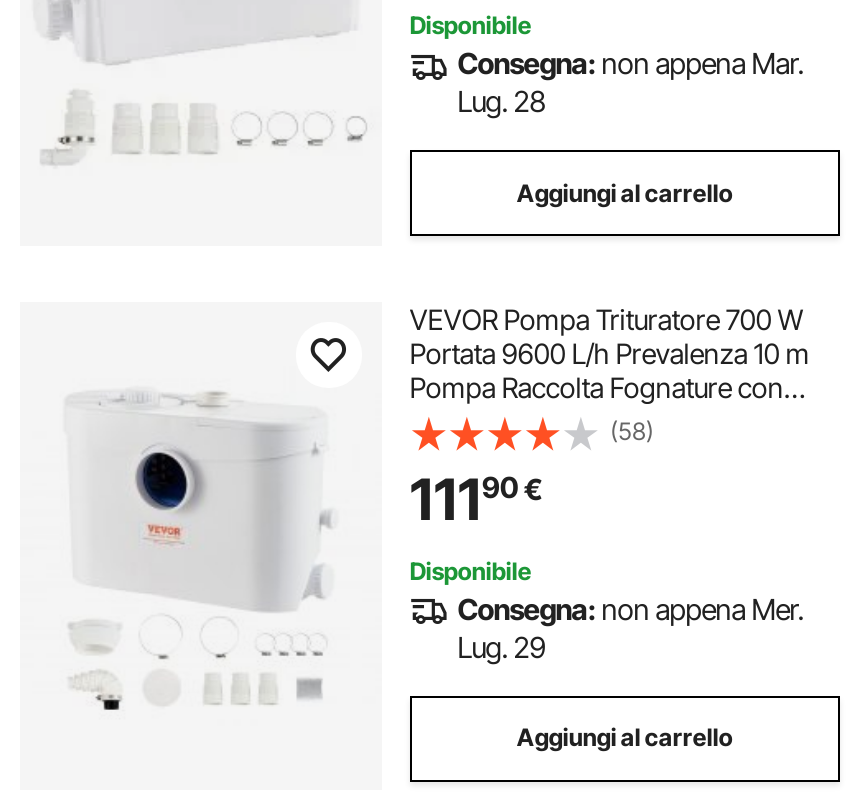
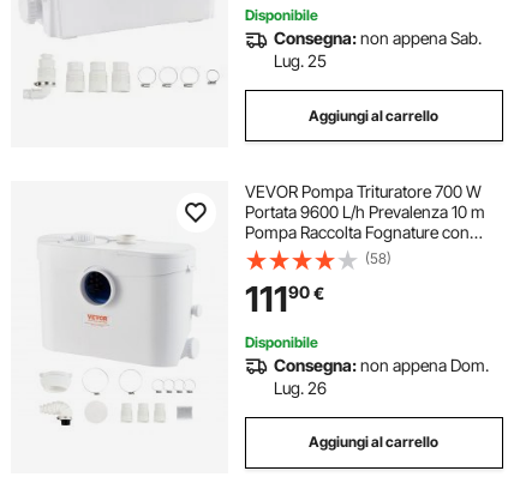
[457,47,803,81] Consegna: non appena Mar. -> [273,28,481,49] Consegna: non appena Sab.
[457,85,545,119] Lug. 28 -> [273,51,326,71] Lug. 25
[457,592,803,626] Consegna: non appena Mer. -> [273,355,488,375] Consegna: non appena Dom.
[457,630,545,664] Lug. 29 -> [273,378,326,398] Lug. 26

